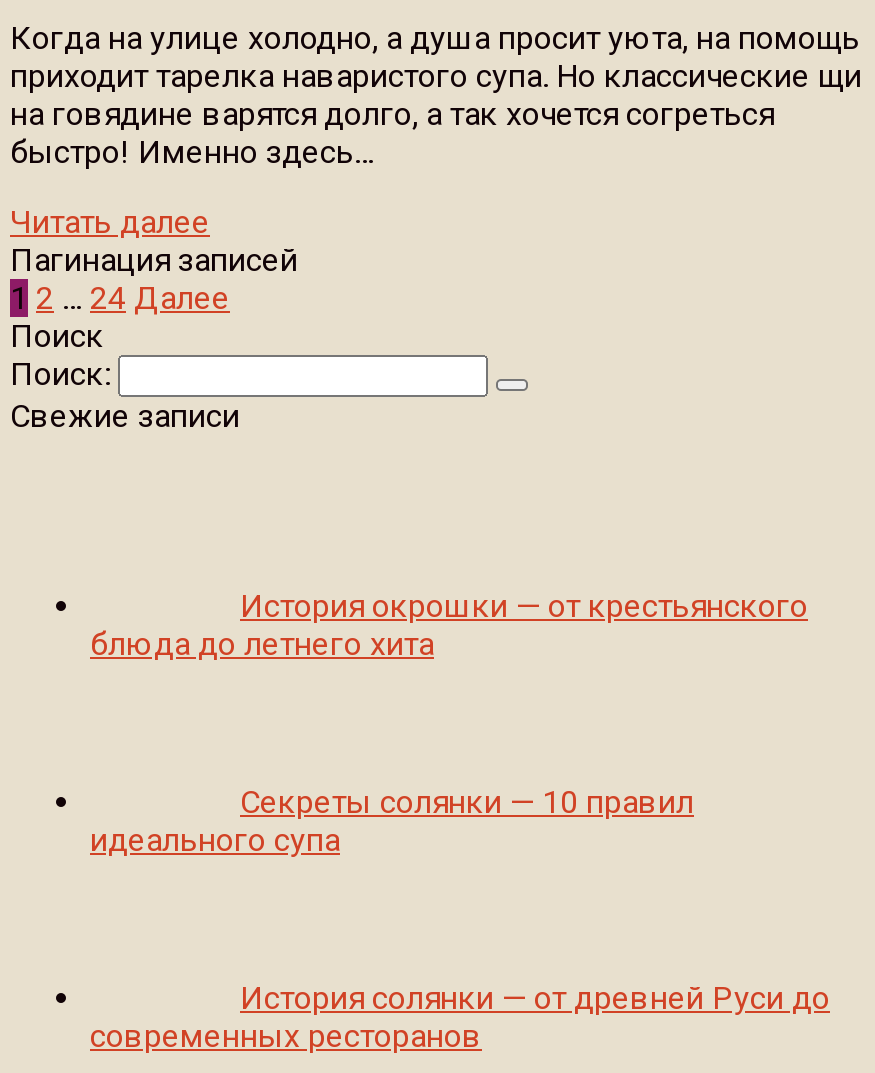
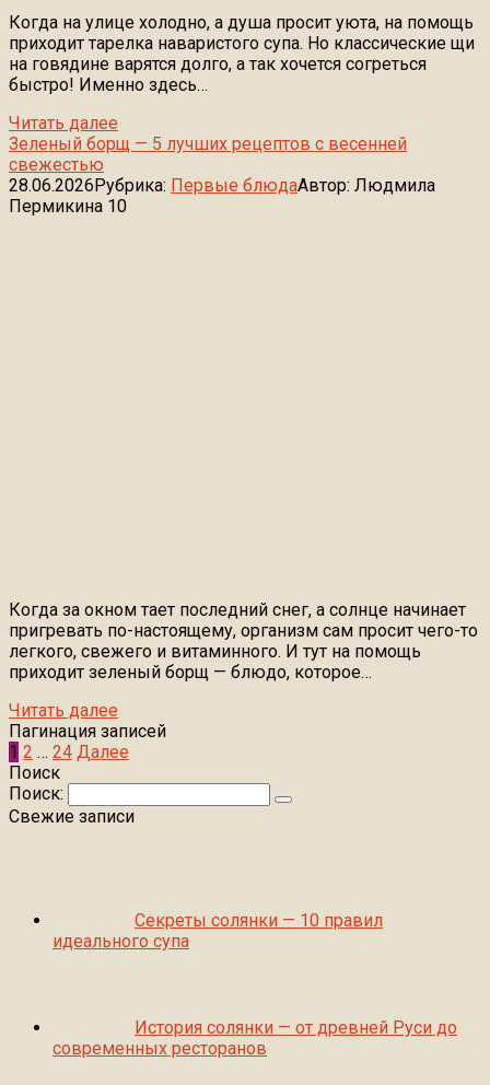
none -> [9,133,435,216] Зеленый борщ — 5 лучших рецептов с весенней | свежестью | 28.06.2026Рубрика: Первые блюдаАвтор: Людмила | Пермикина 10
none -> [9,599,478,721] Когда за окном тает последний снег, а солнце начинает | пригревать по-настоящему, организм сам просит чего-то | легкого, свежего и витаминного. И тут на помощь | приходит зеленый борщ — блюдо, которое… | Читать далее
moved [10,241,298,435] -> [9,721,166,827]: Пагинация записей | Поиск | Поиск: | Свежие записи
[90,587,808,663] История окрошки — от крестьянского | блюда до летнего хита -> none

